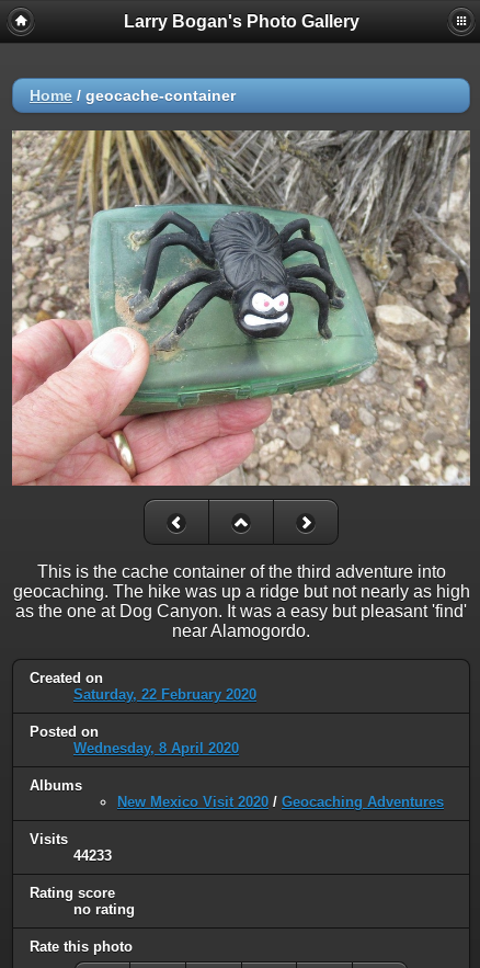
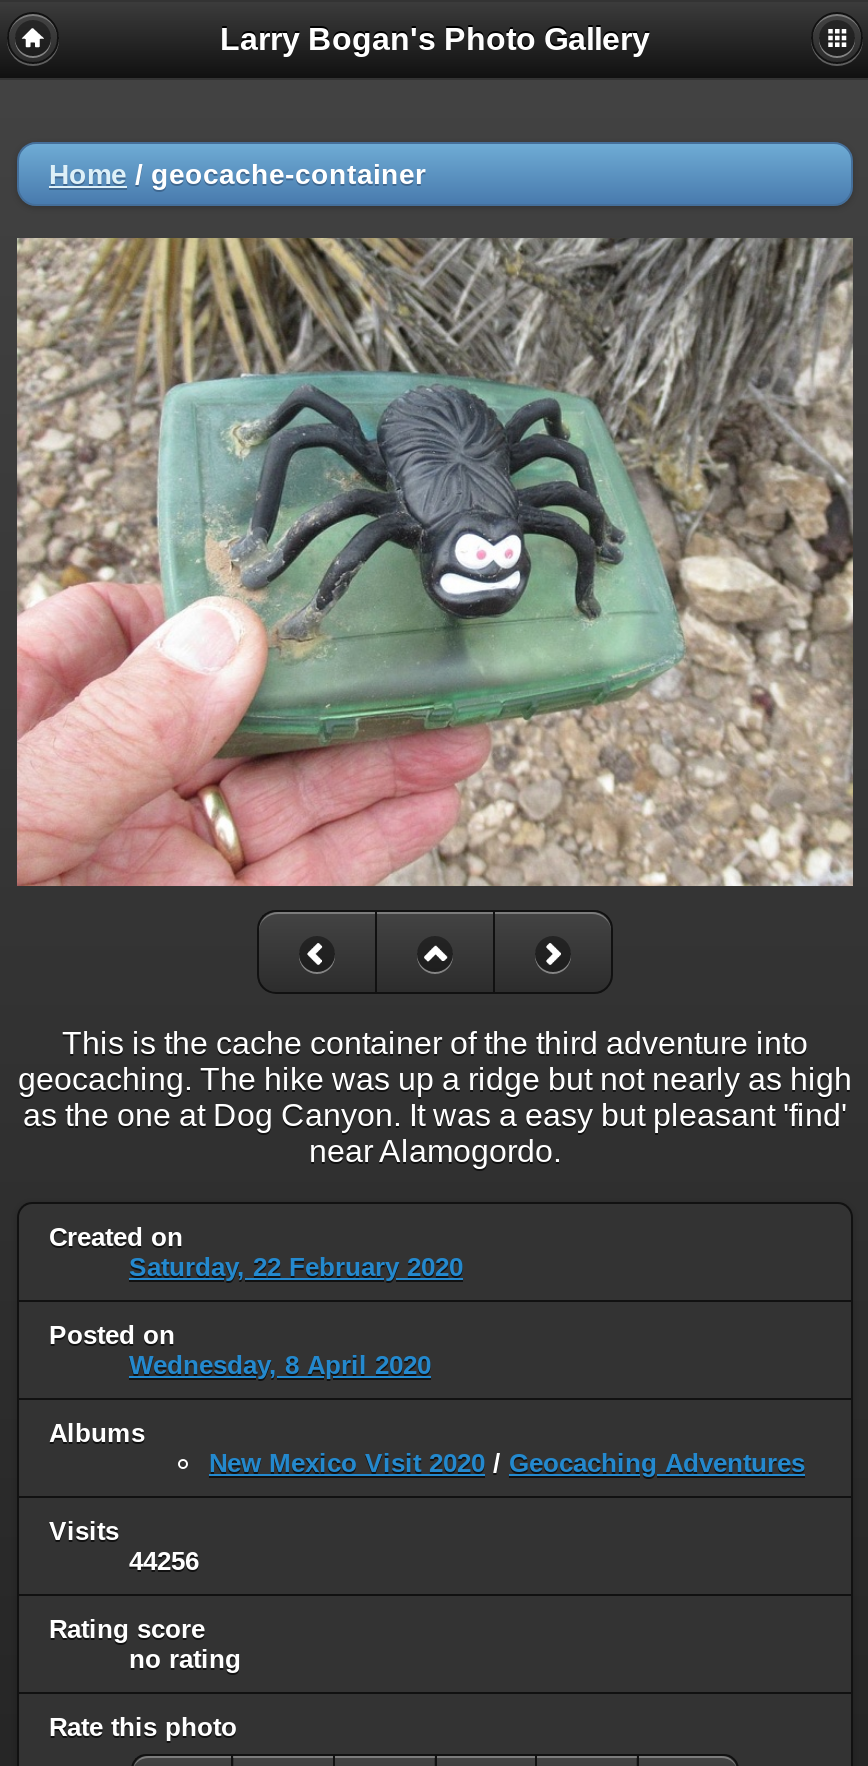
[73,847,112,864] 44233 -> [129,1546,199,1576] 44256

